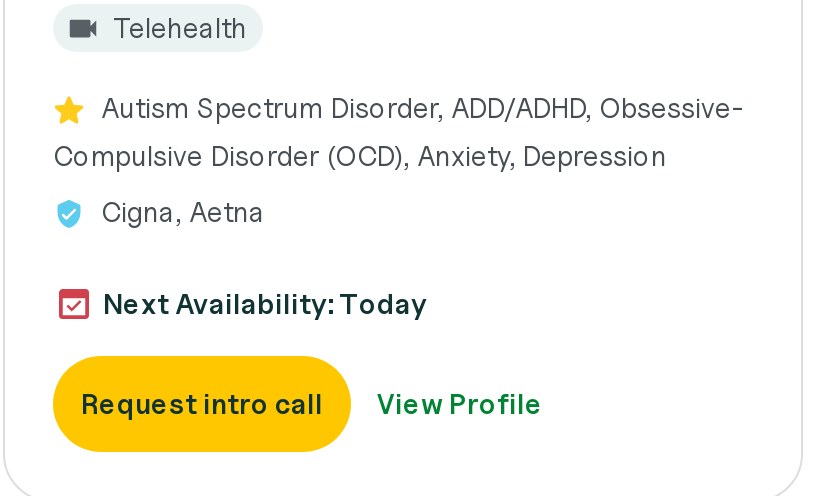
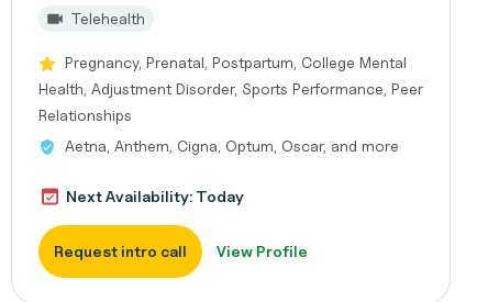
[53,90,745,172] Autism Spectrum Disorder, ADD/ADHD, Obsessive- | Compulsive Disorder (OCD), Anxiety, Depression -> [38,53,423,124] Pregnancy, Prenatal, Postpartum, College Mental | Health, Adjustment Disorder, Sports Performance, Peer | Relationships
[101,194,265,228] Cigna, Aetna -> [65,136,399,155] Aetna, Anthem, Cigna, Optum, Oscar, and more

